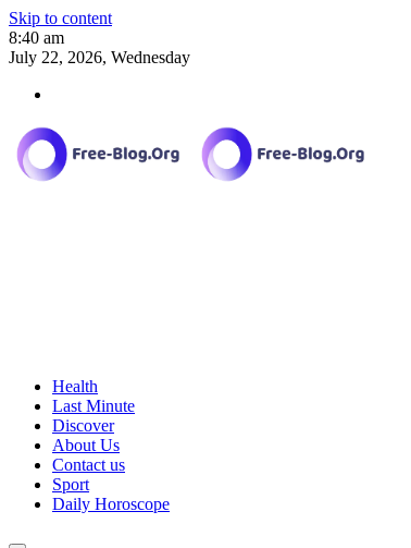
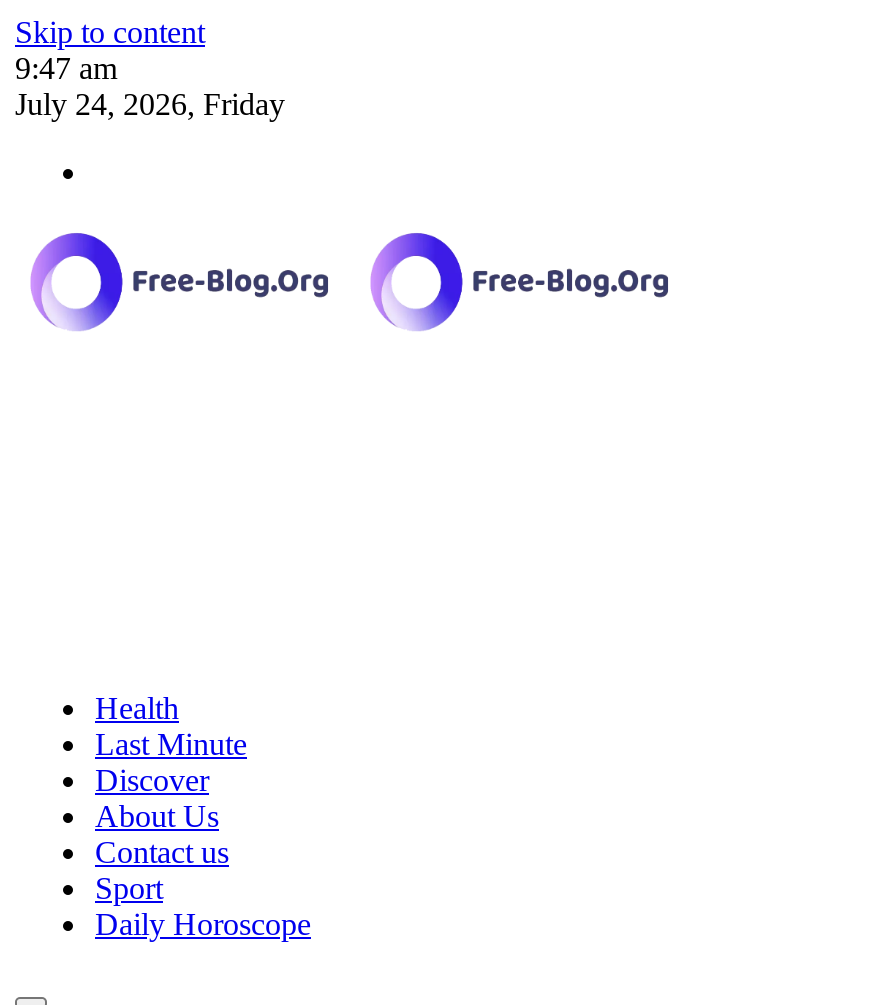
[9,28,64,47] 8:40 am -> [15,51,117,85] 9:47 am
[9,48,190,66] July 22, 2026, Wednesday -> [15,87,285,121] July 24, 2026, Friday

